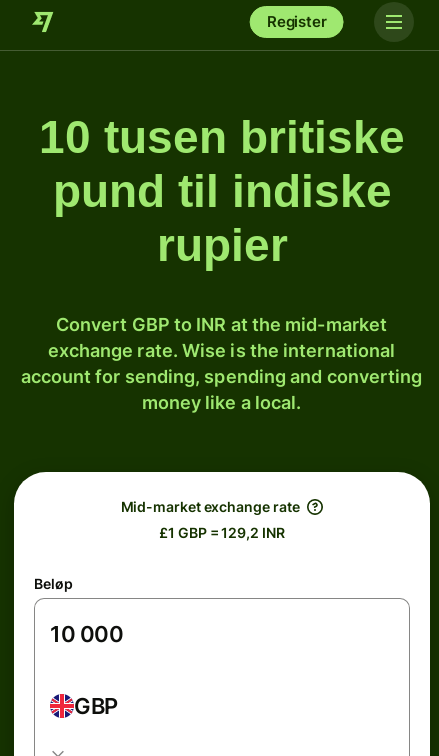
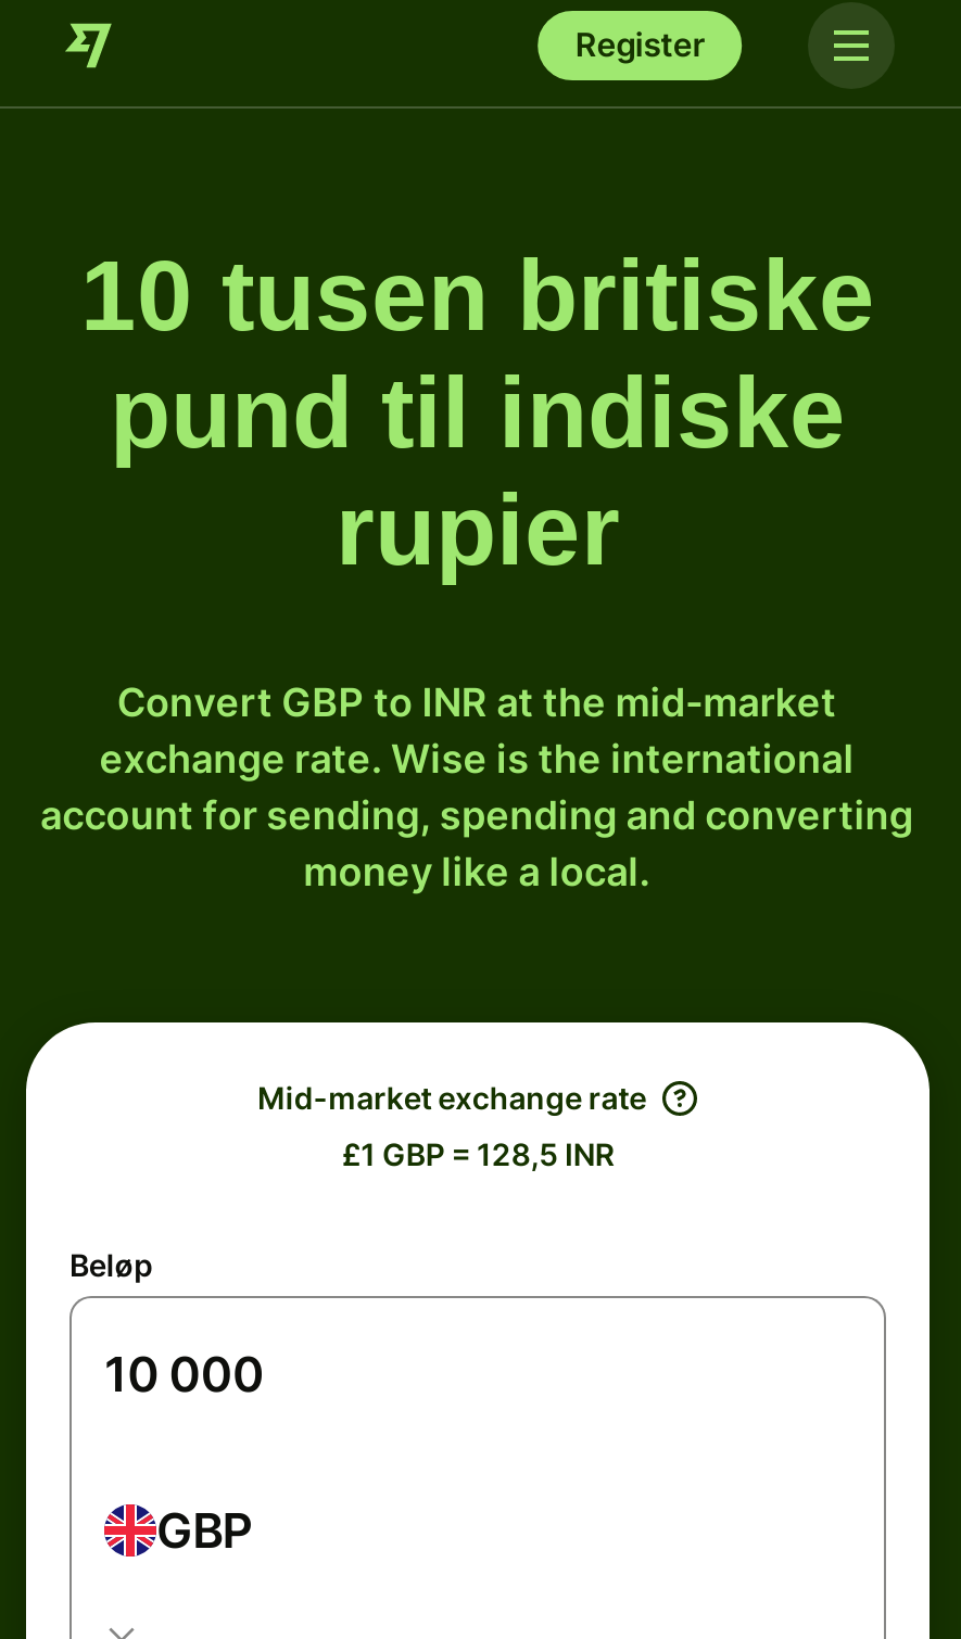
[159,524,285,541] £1 GBP = 129,2 INR -> [341,1135,614,1172] £1 GBP = 128,5 INR

